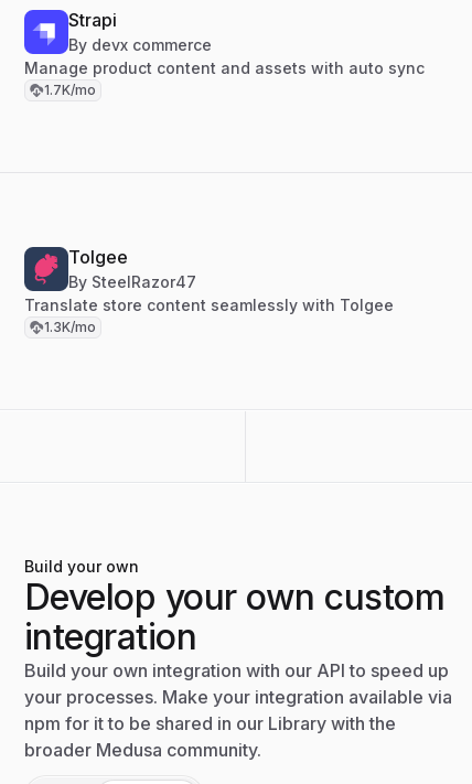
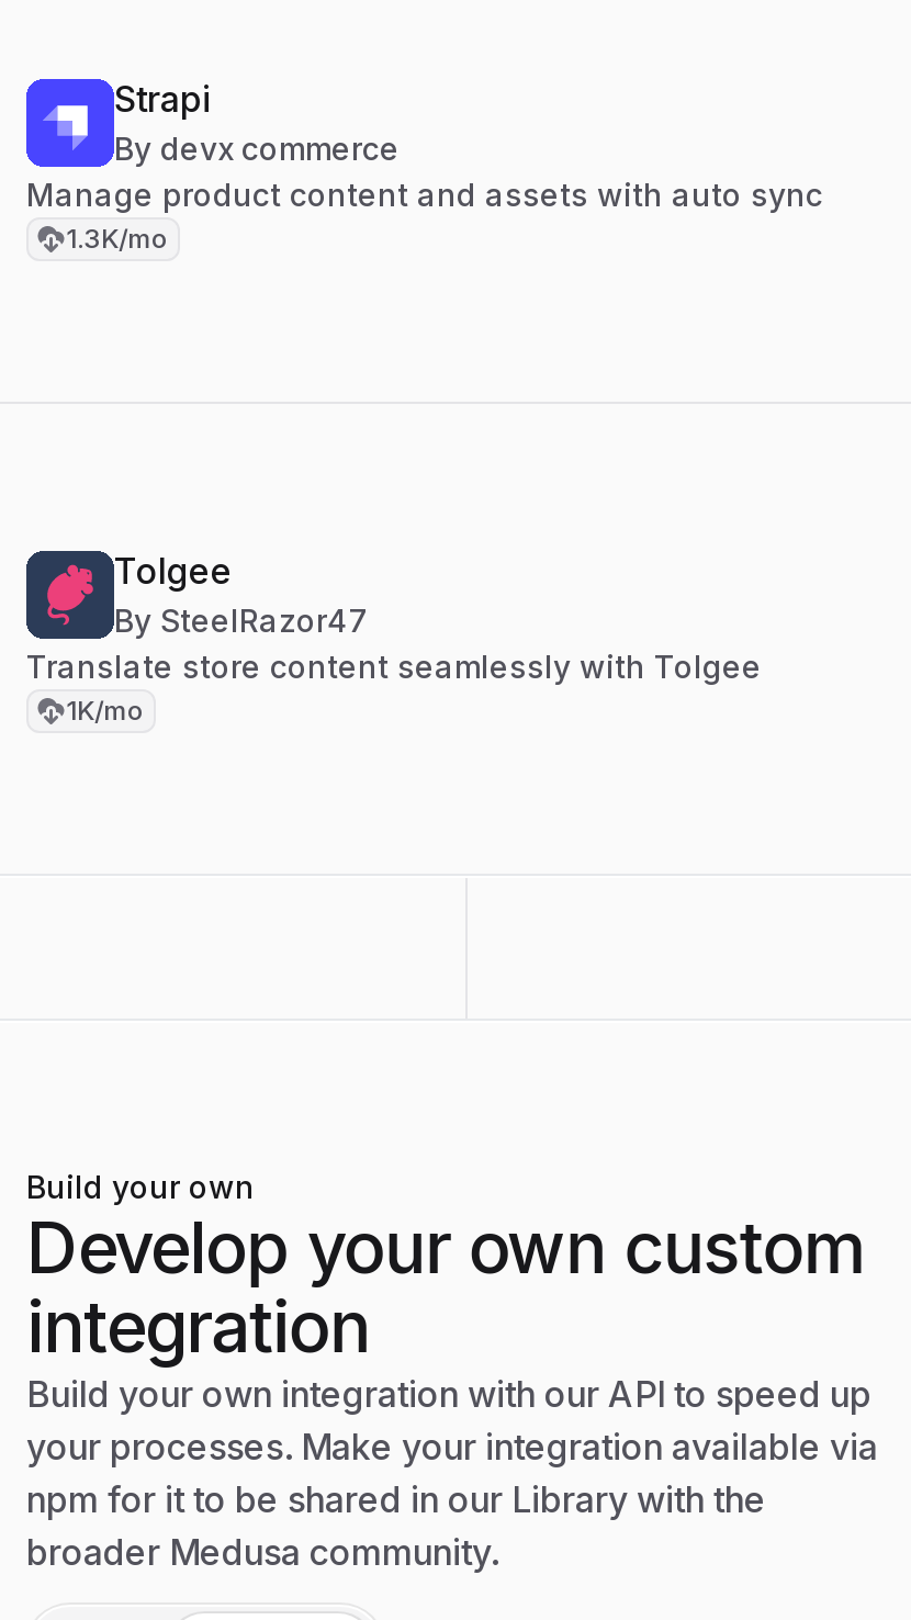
[44,82,96,98] 1.7K/mo -> [66,222,169,255] 1.3K/mo
[44,319,96,335] 1.3K/mo -> [66,694,145,727] 1K/mo

